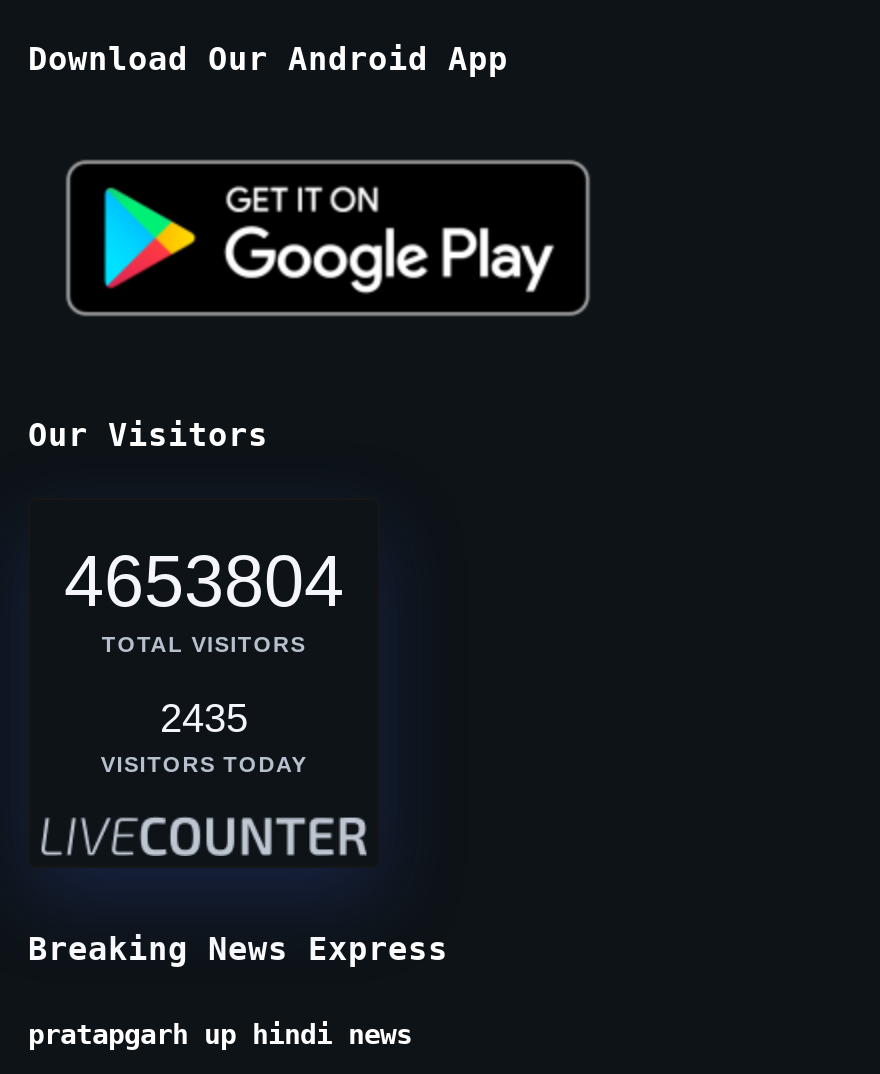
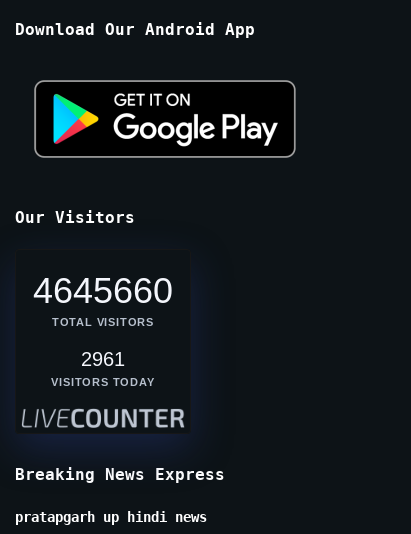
[64,539,344,621] 4653804 -> [33,269,173,310] 4645660
[160,695,248,739] 2435 -> [81,347,125,369] 2961

